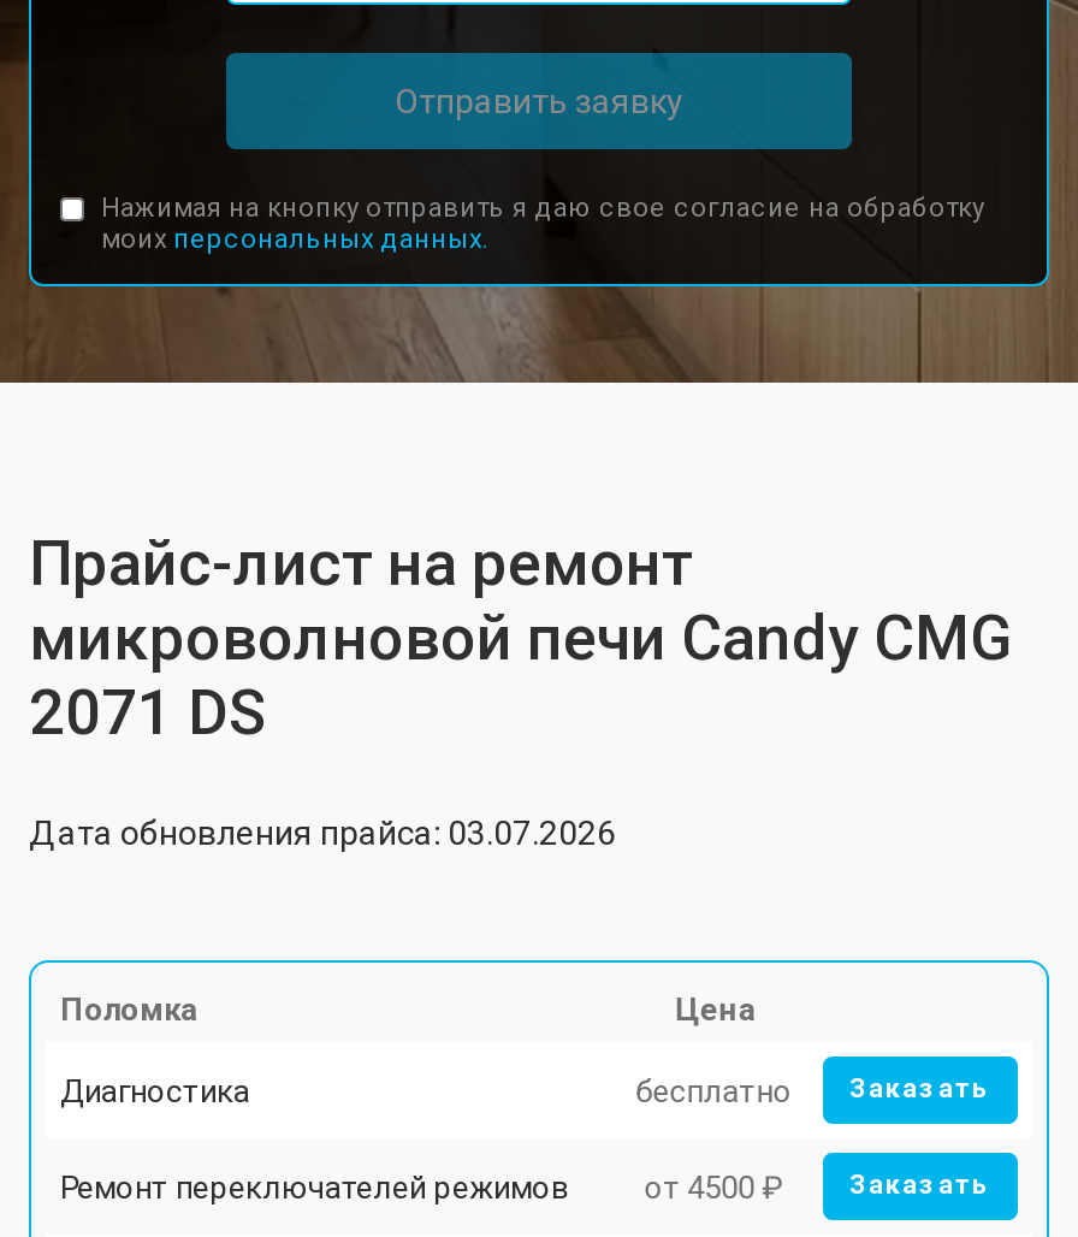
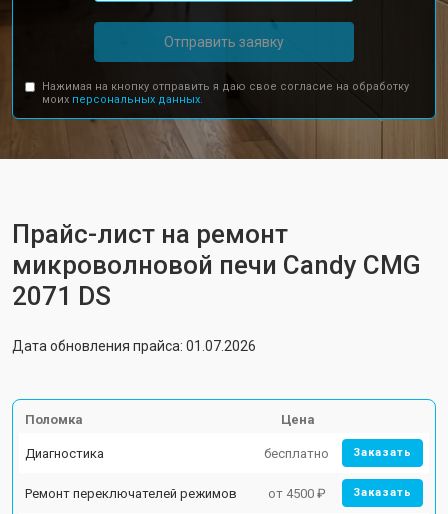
[29,813,616,852] Дата обновления прайса: 03.07.2026 -> [12,338,256,354] Дата обновления прайса: 01.07.2026

